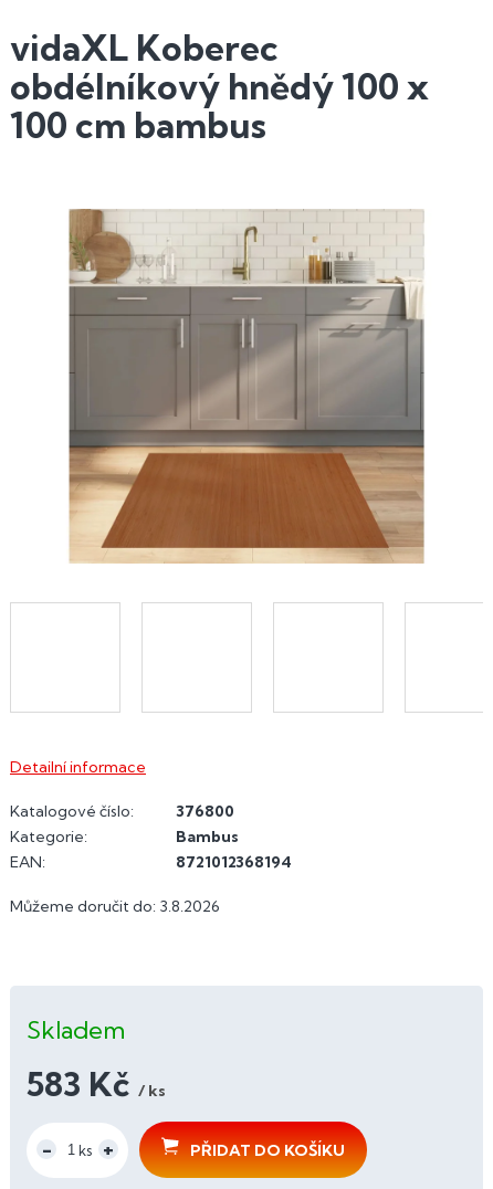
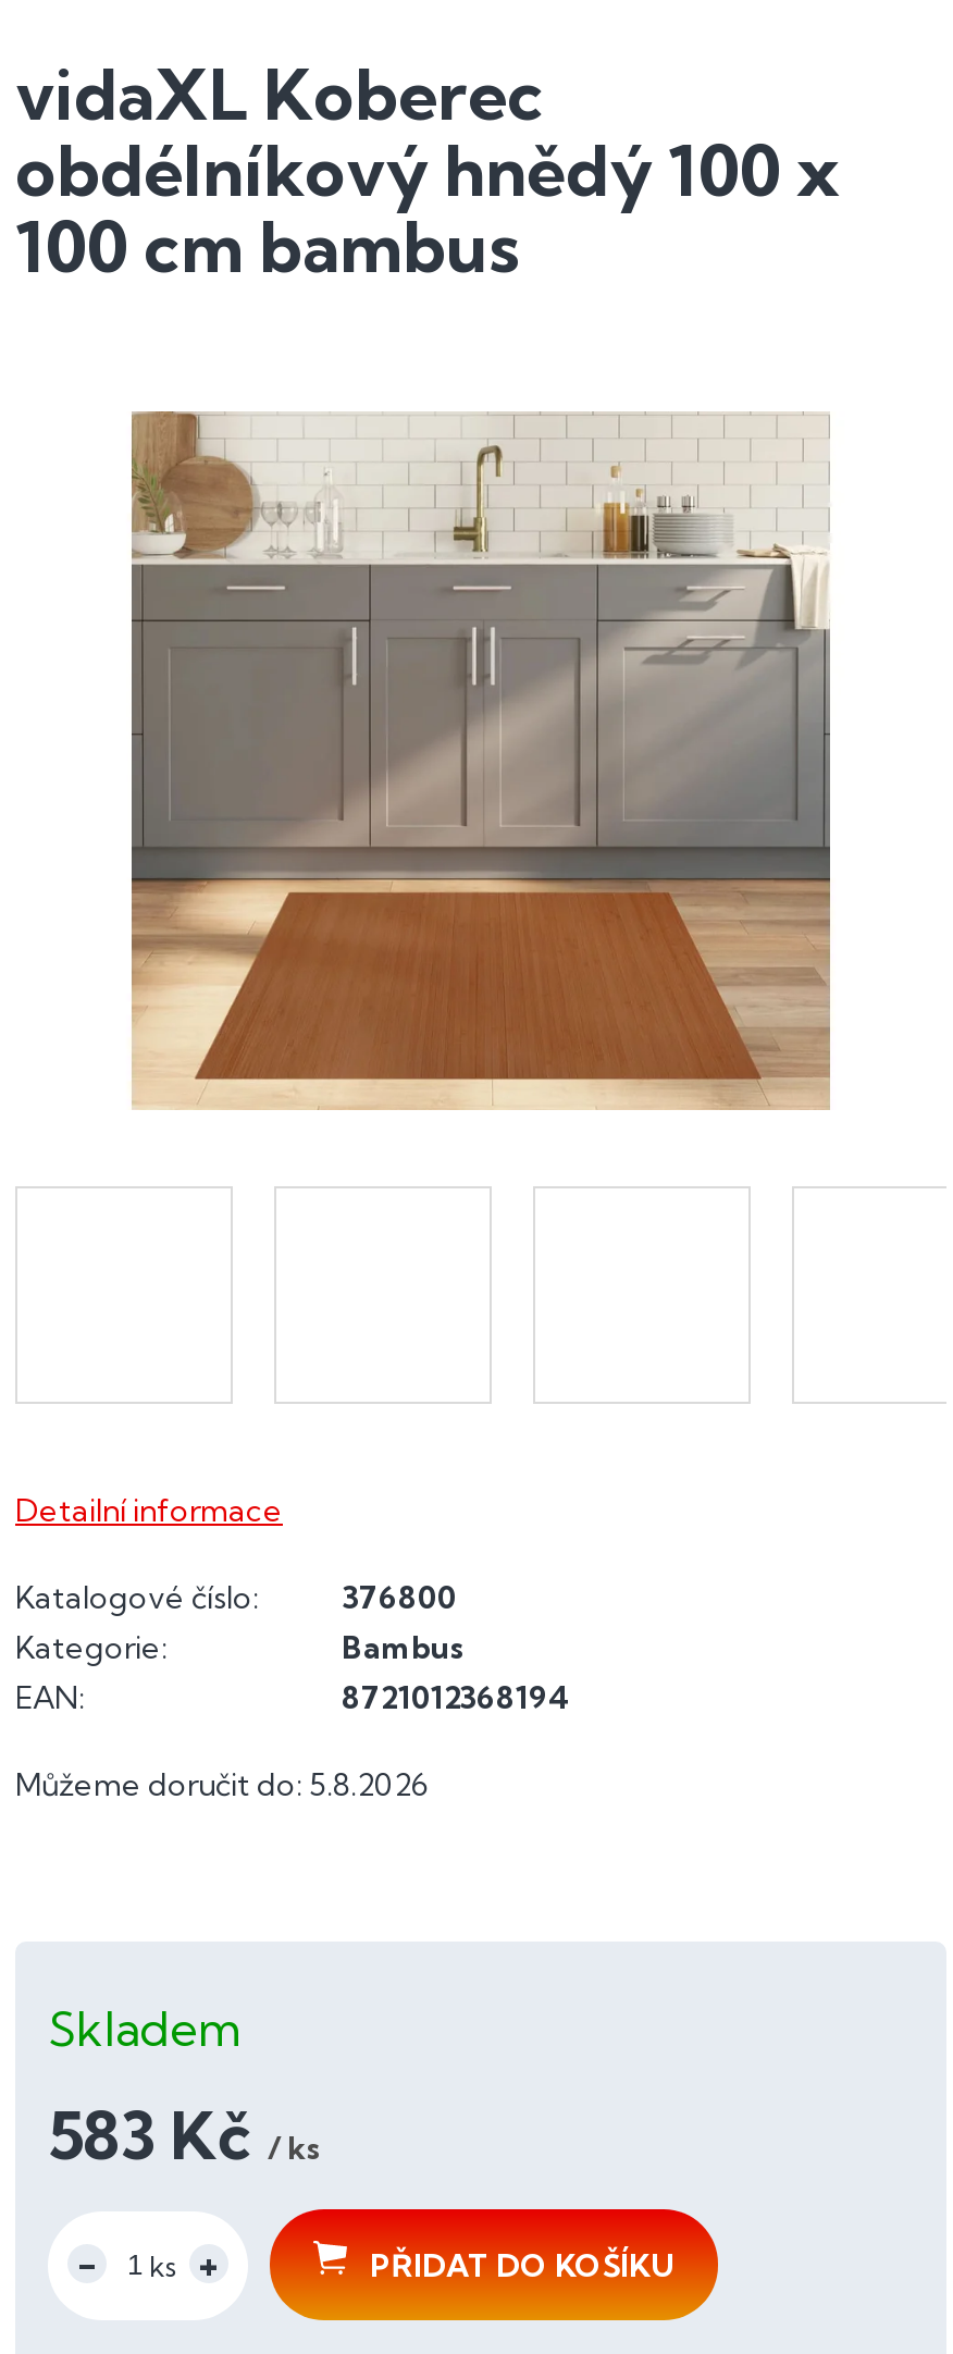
[10,896,220,916] Můžeme doručit do: 3.8.2026 -> [15,1765,429,1804] Můžeme doručit do: 5.8.2026

